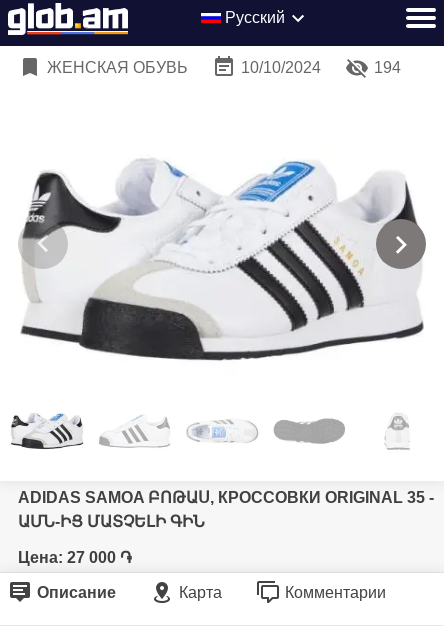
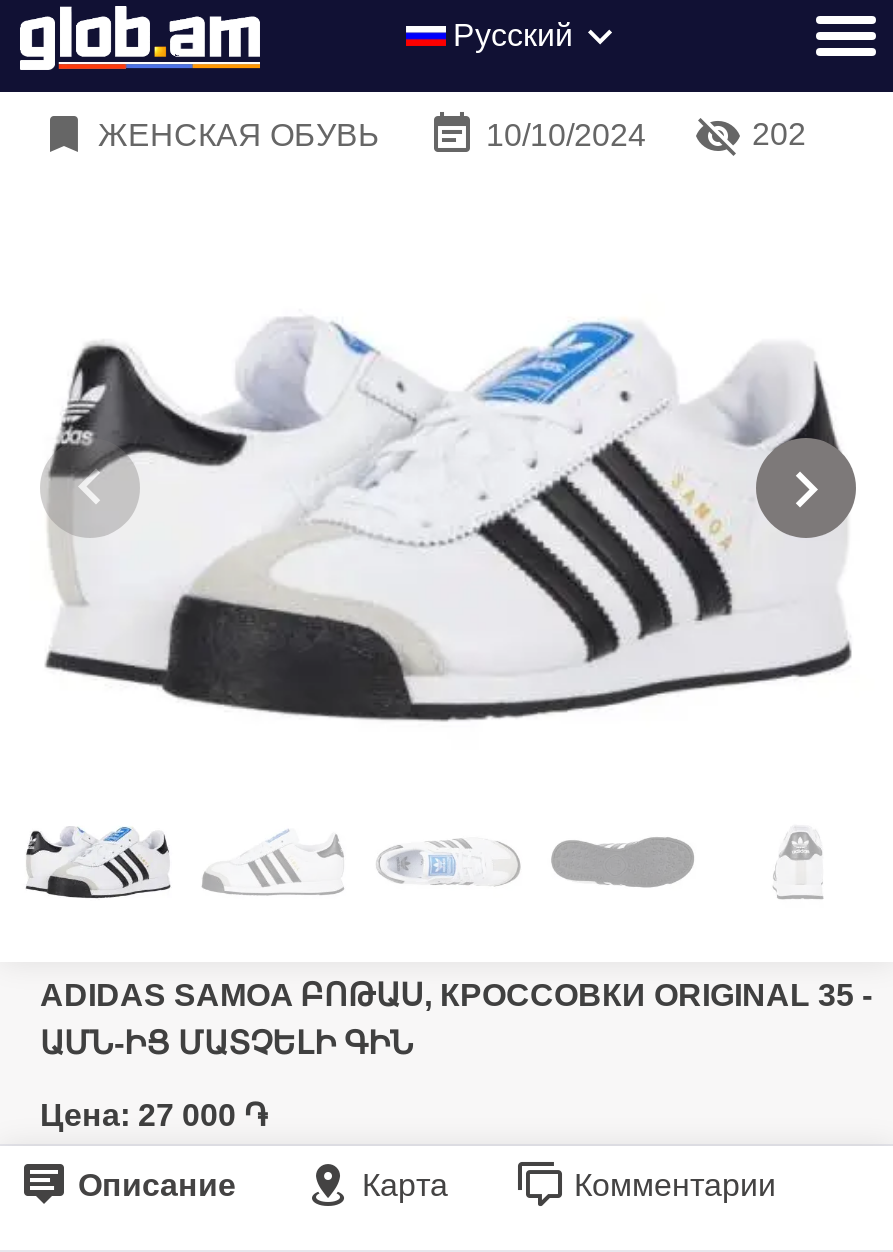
[374,59,401,76] 194 -> [752,117,806,151] 202

